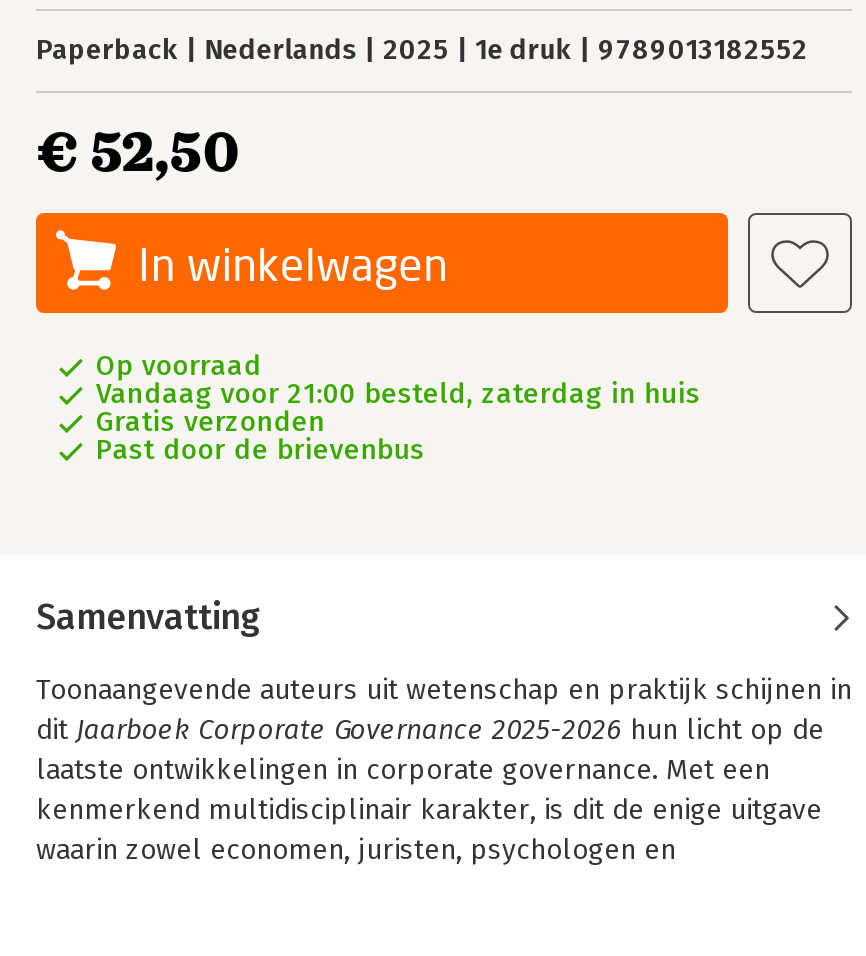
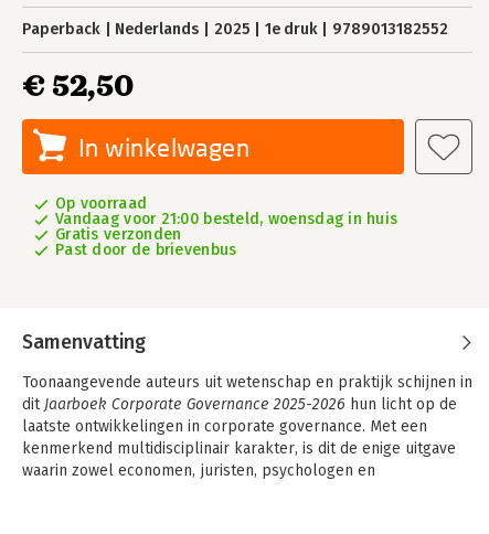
[96,377,701,411] Vandaag voor 21:00 besteld, zaterdag in huis -> [55,210,398,228] Vandaag voor 21:00 besteld, woensdag in huis

